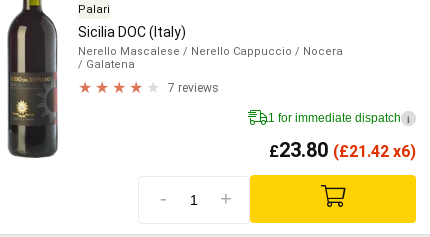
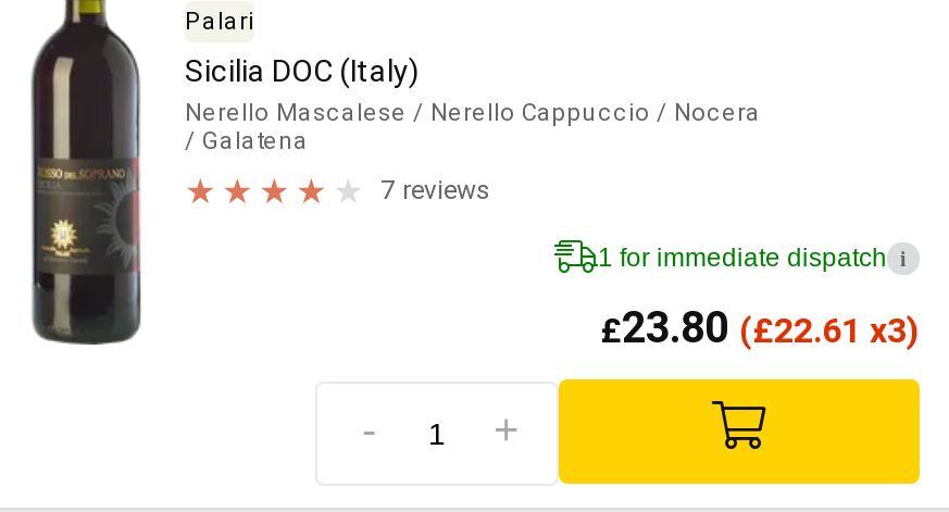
[269,138,416,162] £23.80 (£21.42 x6) -> [600,300,920,352] £23.80 (£22.61 x3)

